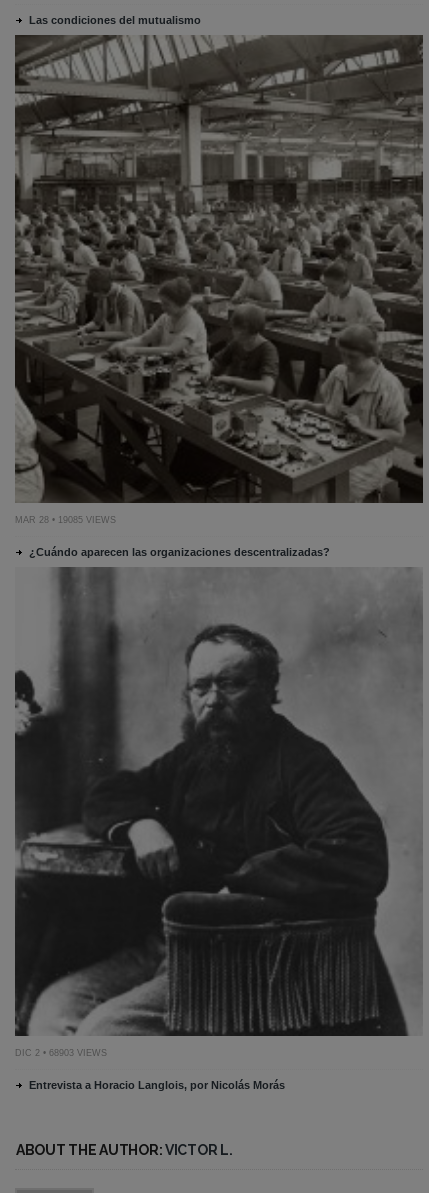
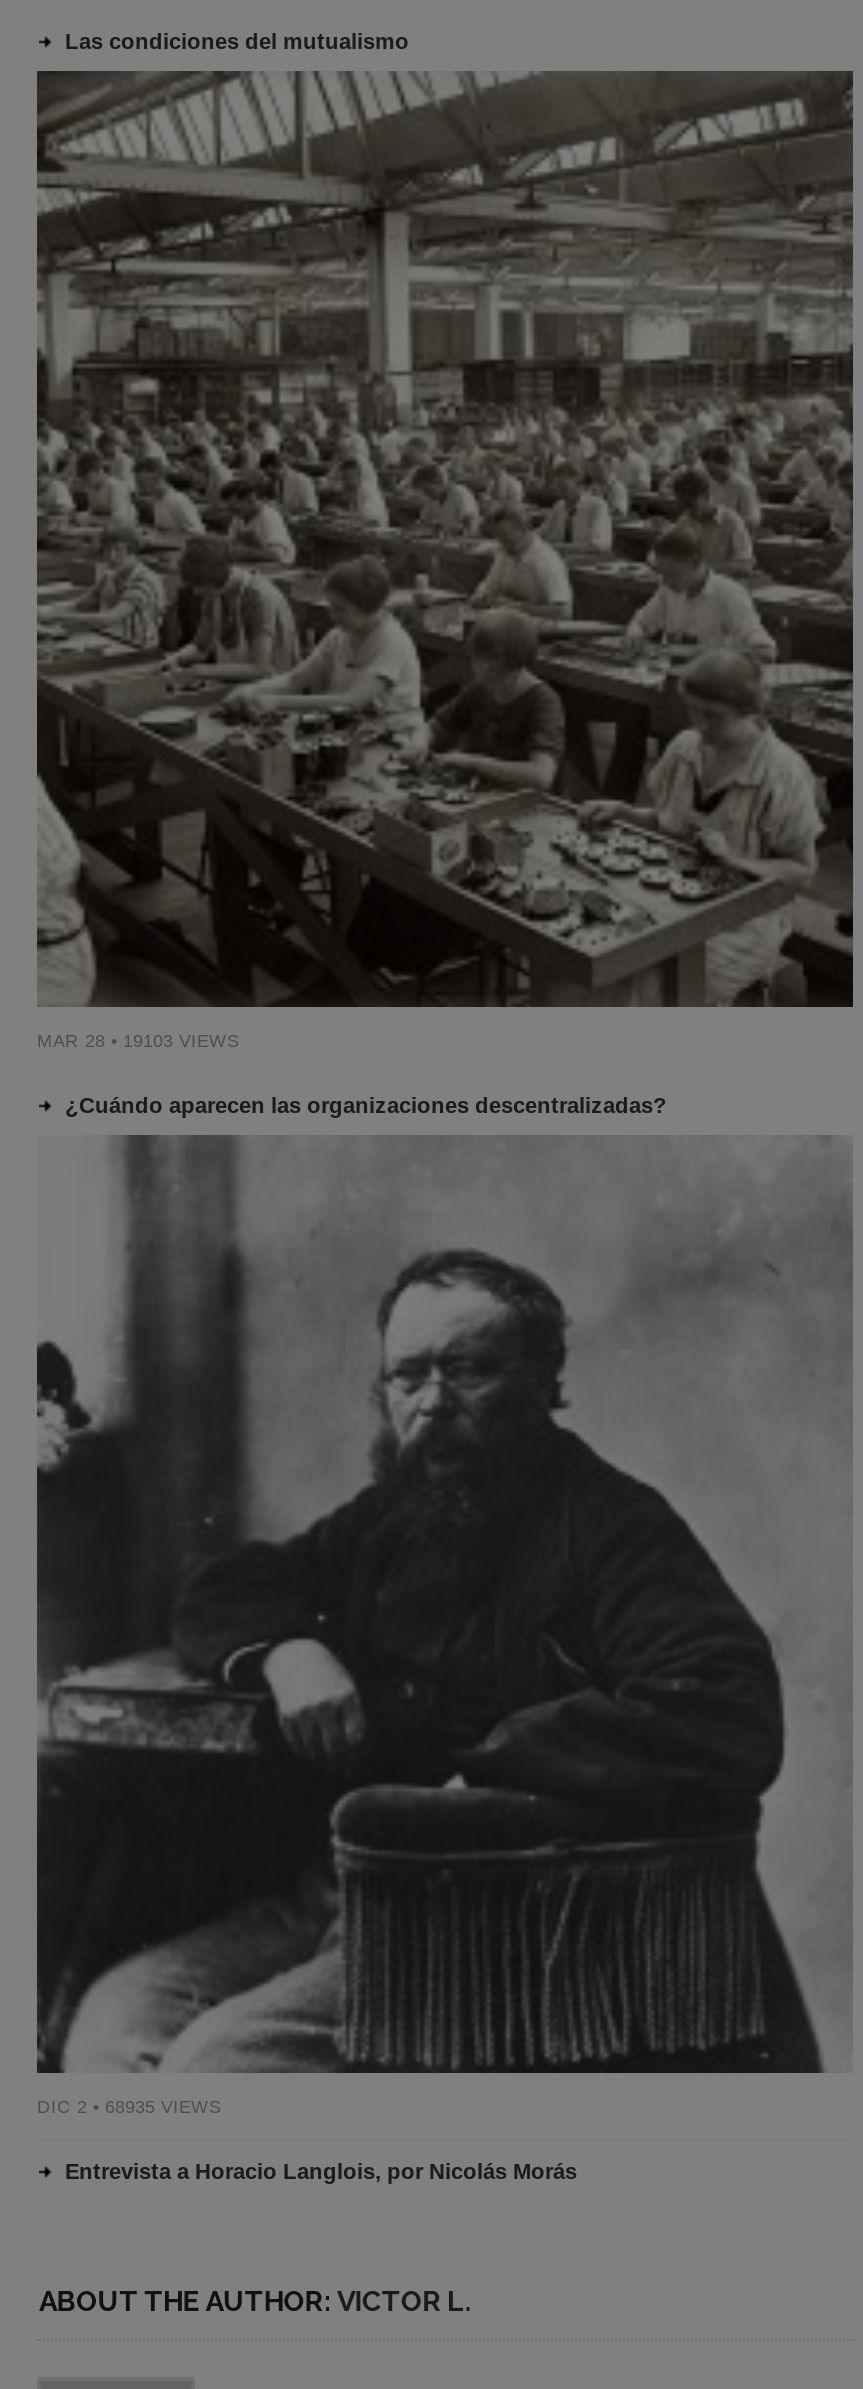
[15,515,116,525] MAR 28 • 19085 VIEWS -> [37,1031,239,1051] MAR 28 • 19103 VIEWS
[15,1048,107,1058] DIC 2 • 68903 VIEWS -> [37,2097,221,2117] DIC 2 • 68935 VIEWS

